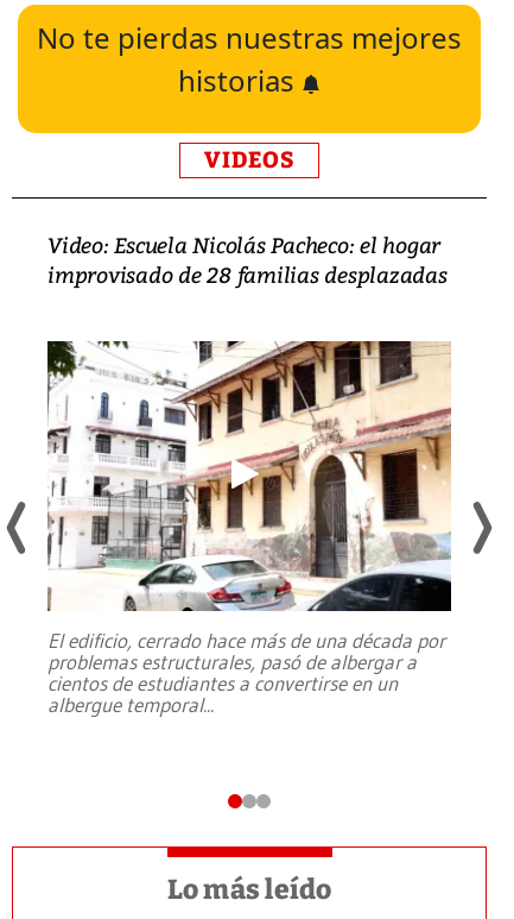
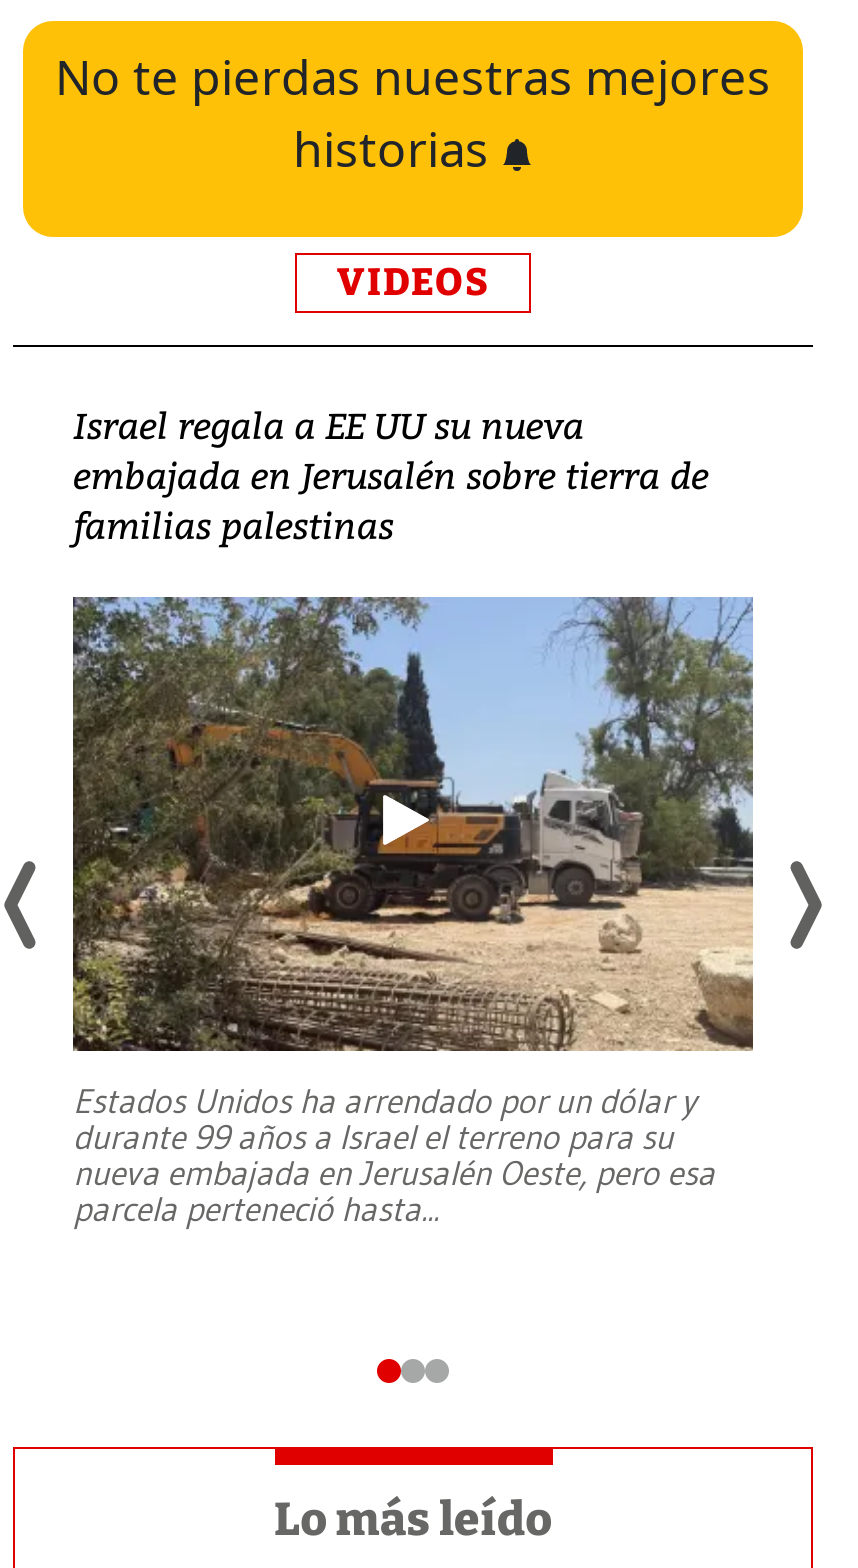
[47,230,447,289] Video: Escuela Nicolás Pacheco: el hogar | improvisado de 28 familias desplazadas -> [73,400,709,550] Israel regala a EE UU su nueva | embajada en Jerusalén sobre tierra de | familias palestinas
[47,340,452,717] [image] | El edificio, cerrado hace más de una década por | problemas estructurales, pasó de albergar a | cientos de estudiantes a convertirse en un | albergue temporal... -> [71,595,755,1229] [image] | Estados Unidos ha arrendado por un dólar y | durante 99 años a Israel el terreno para su | nueva embajada en Jerusalén Oeste, pero esa | parcela perteneció hasta...

